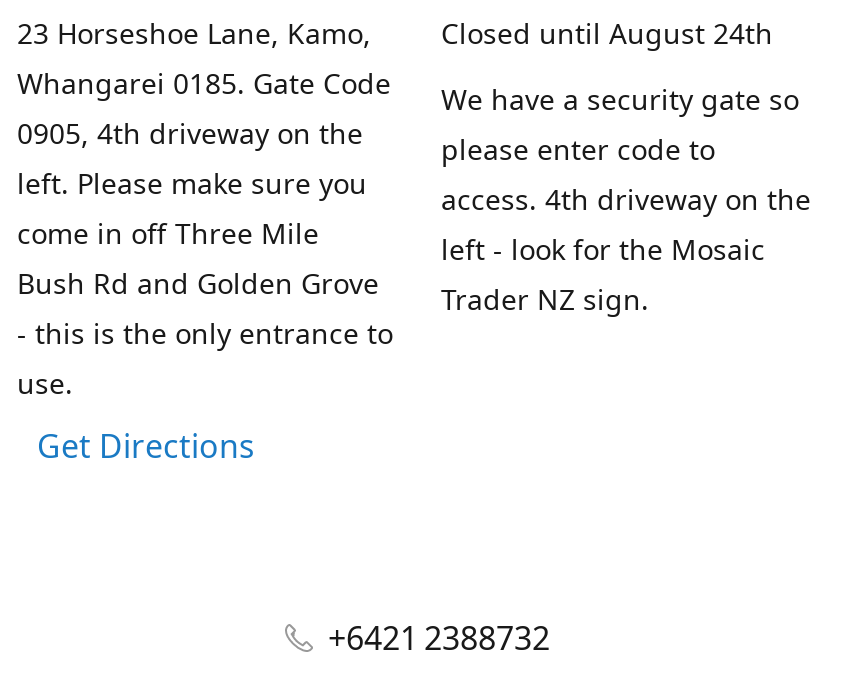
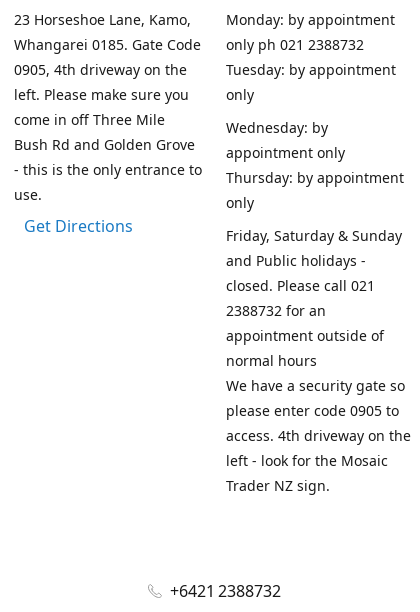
[441,14,773,52] Closed until August 24th -> [226,10,404,370] Monday: by appointment | only ph 021 2388732 | Tuesday: by appointment | only | Wednesday: by | appointment only | Thursday: by appointment | only | Friday, Saturday & Sunday | and Public holidays - | closed. Please call 021 | 2388732 for an | appointment outside of | normal hours
moved [441,80,799,118] -> [226,376,405,395]: We have a security gate so
[441,130,715,168] please enter code to -> [226,401,399,420] please enter code 0905 to
moved [441,180,811,318] -> [226,426,411,495]: access. 4th driveway on the | left - look for the Mosaic | Trader NZ sign.

